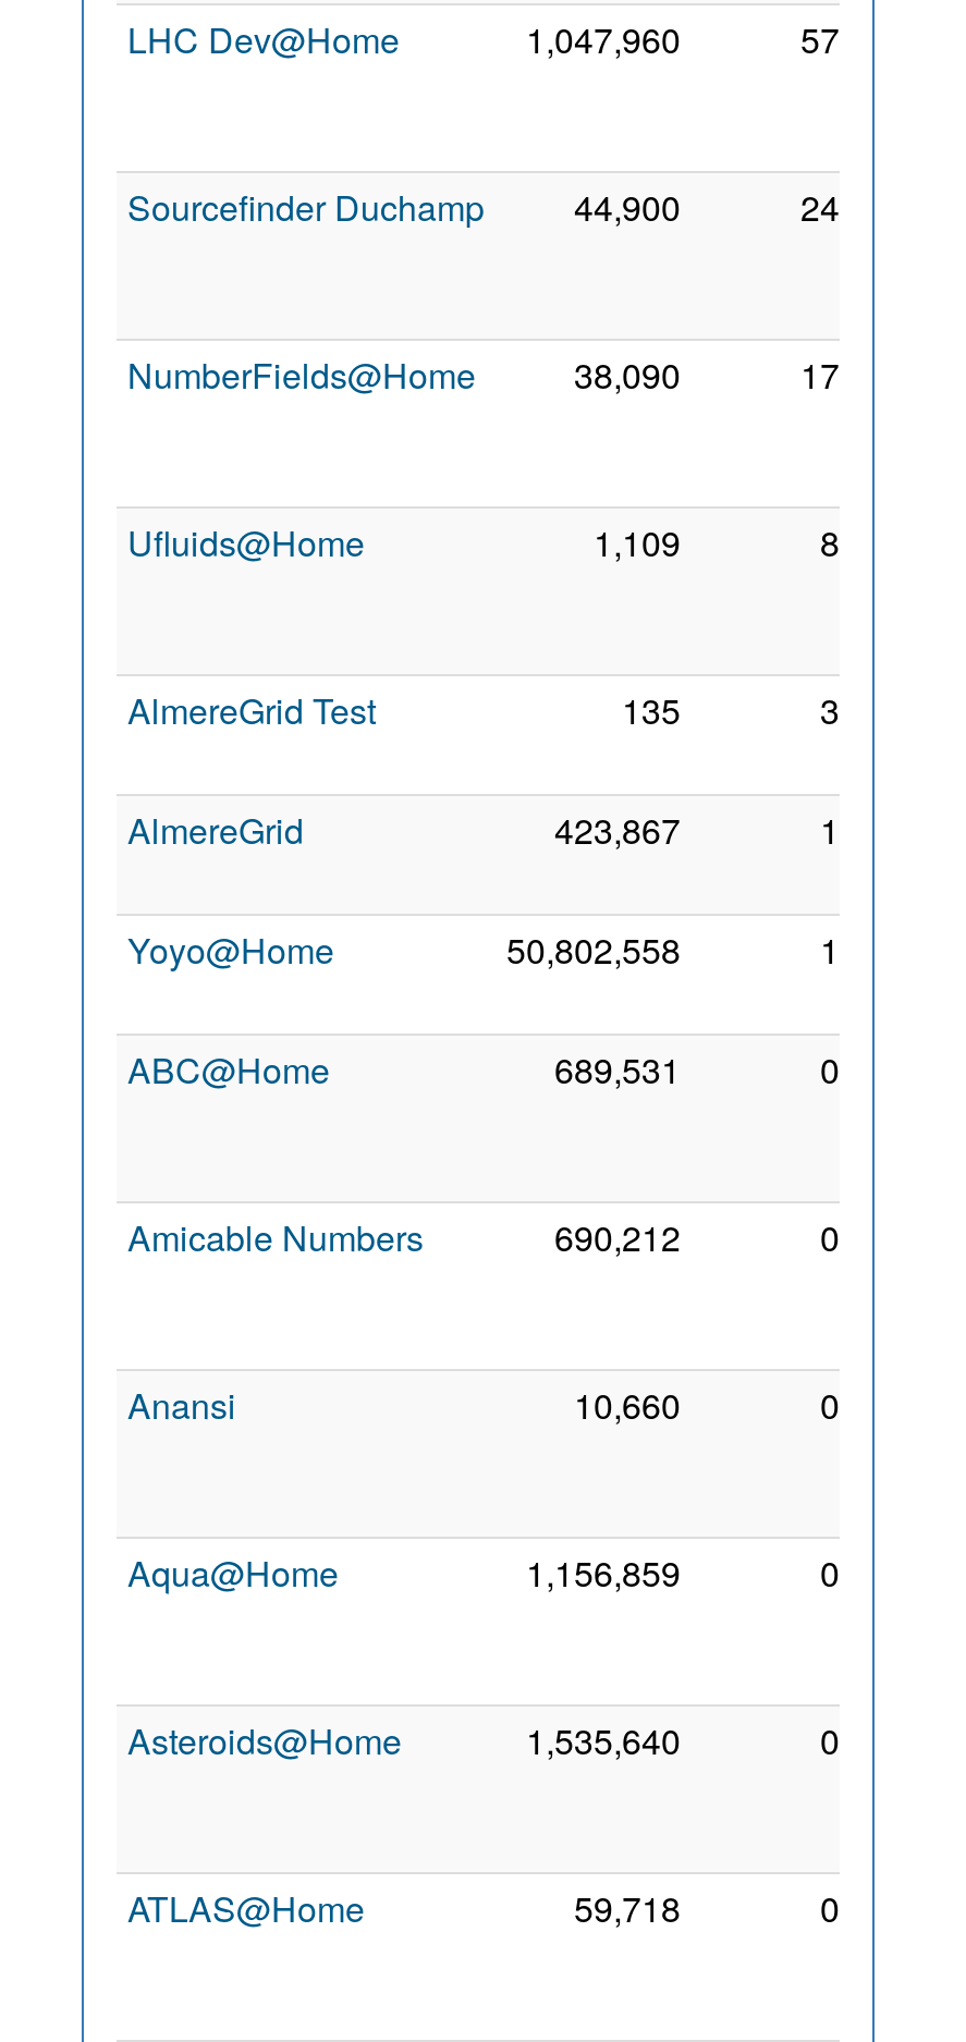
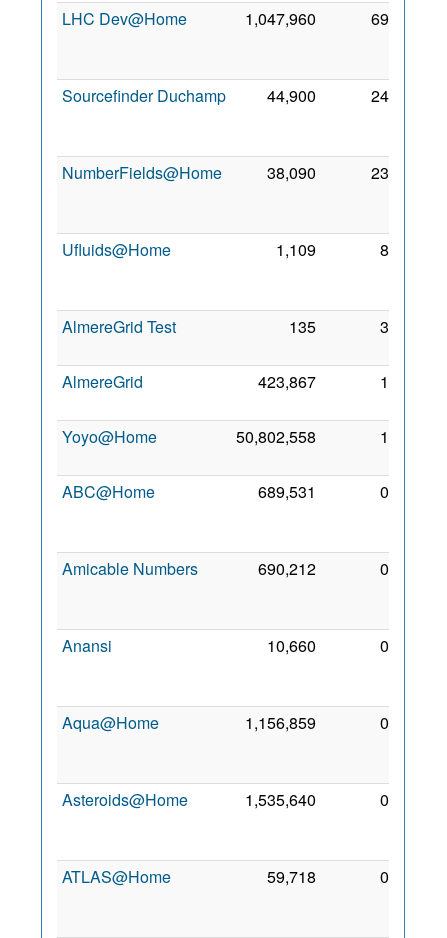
[800,14,840,64] 57 -> [371,7,389,30] 69
[800,350,840,400] 17 -> [371,161,389,184] 23

